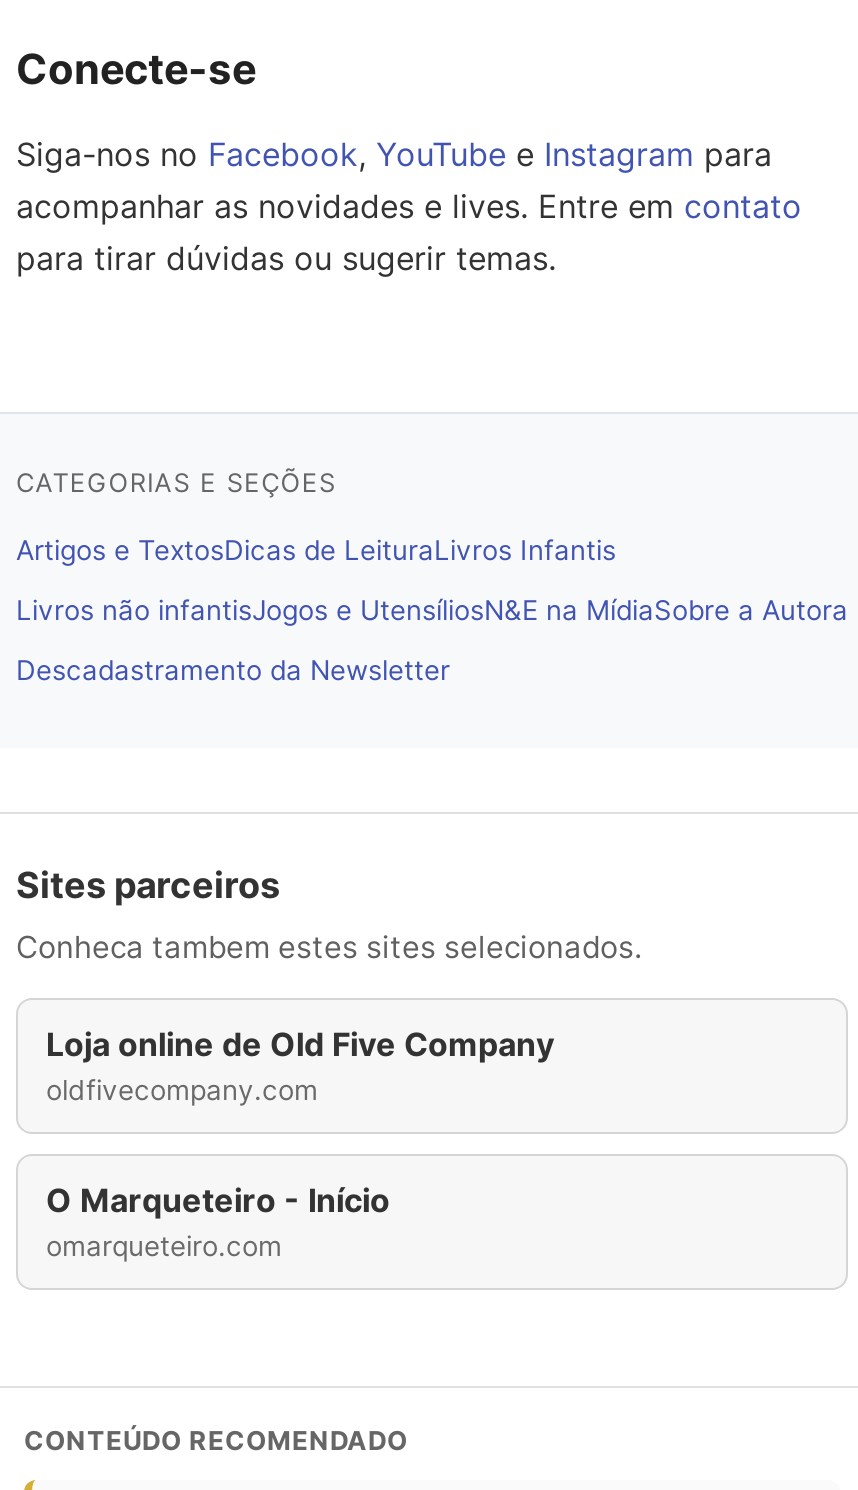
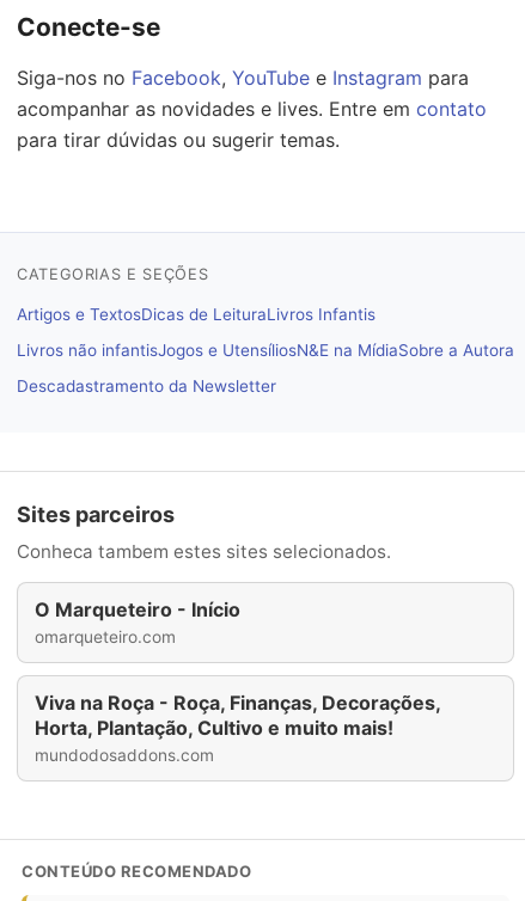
[46,1024,554,1106] Loja online de Old Five Company | oldfivecompany.com -> none
moved [46,1180,390,1262] -> [35,597,240,646]: O Marqueteiro - Início | omarqueteiro.com
none -> [35,691,440,765] Viva na Roça - Roça, Finanças, Decorações, | Horta, Plantação, Cultivo e muito mais! | mundodosaddons.com

